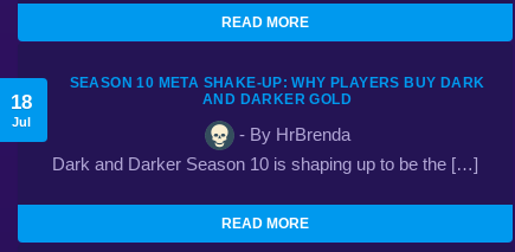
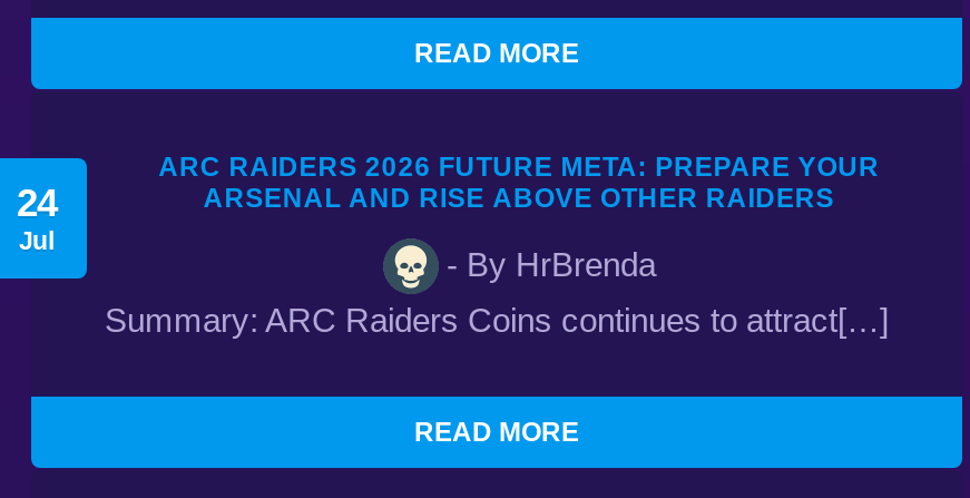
[69,74,485,107] SEASON 10 META SHAKE-UP: WHY PLAYERS BUY DARK | AND DARKER GOLD -> [158,151,880,213] ARC RAIDERS 2026 FUTURE META: PREPARE YOUR | ARSENAL AND RISE ABOVE OTHER RAIDERS
[10,90,31,114] 18 -> [17,181,57,225] 24
[52,154,478,174] Dark and Darker Season 10 is shaping up to be the […] -> [105,300,889,338] Summary: ARC Raiders Coins continues to attract[…]

